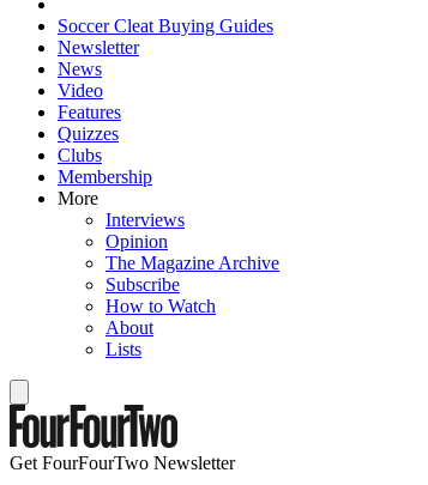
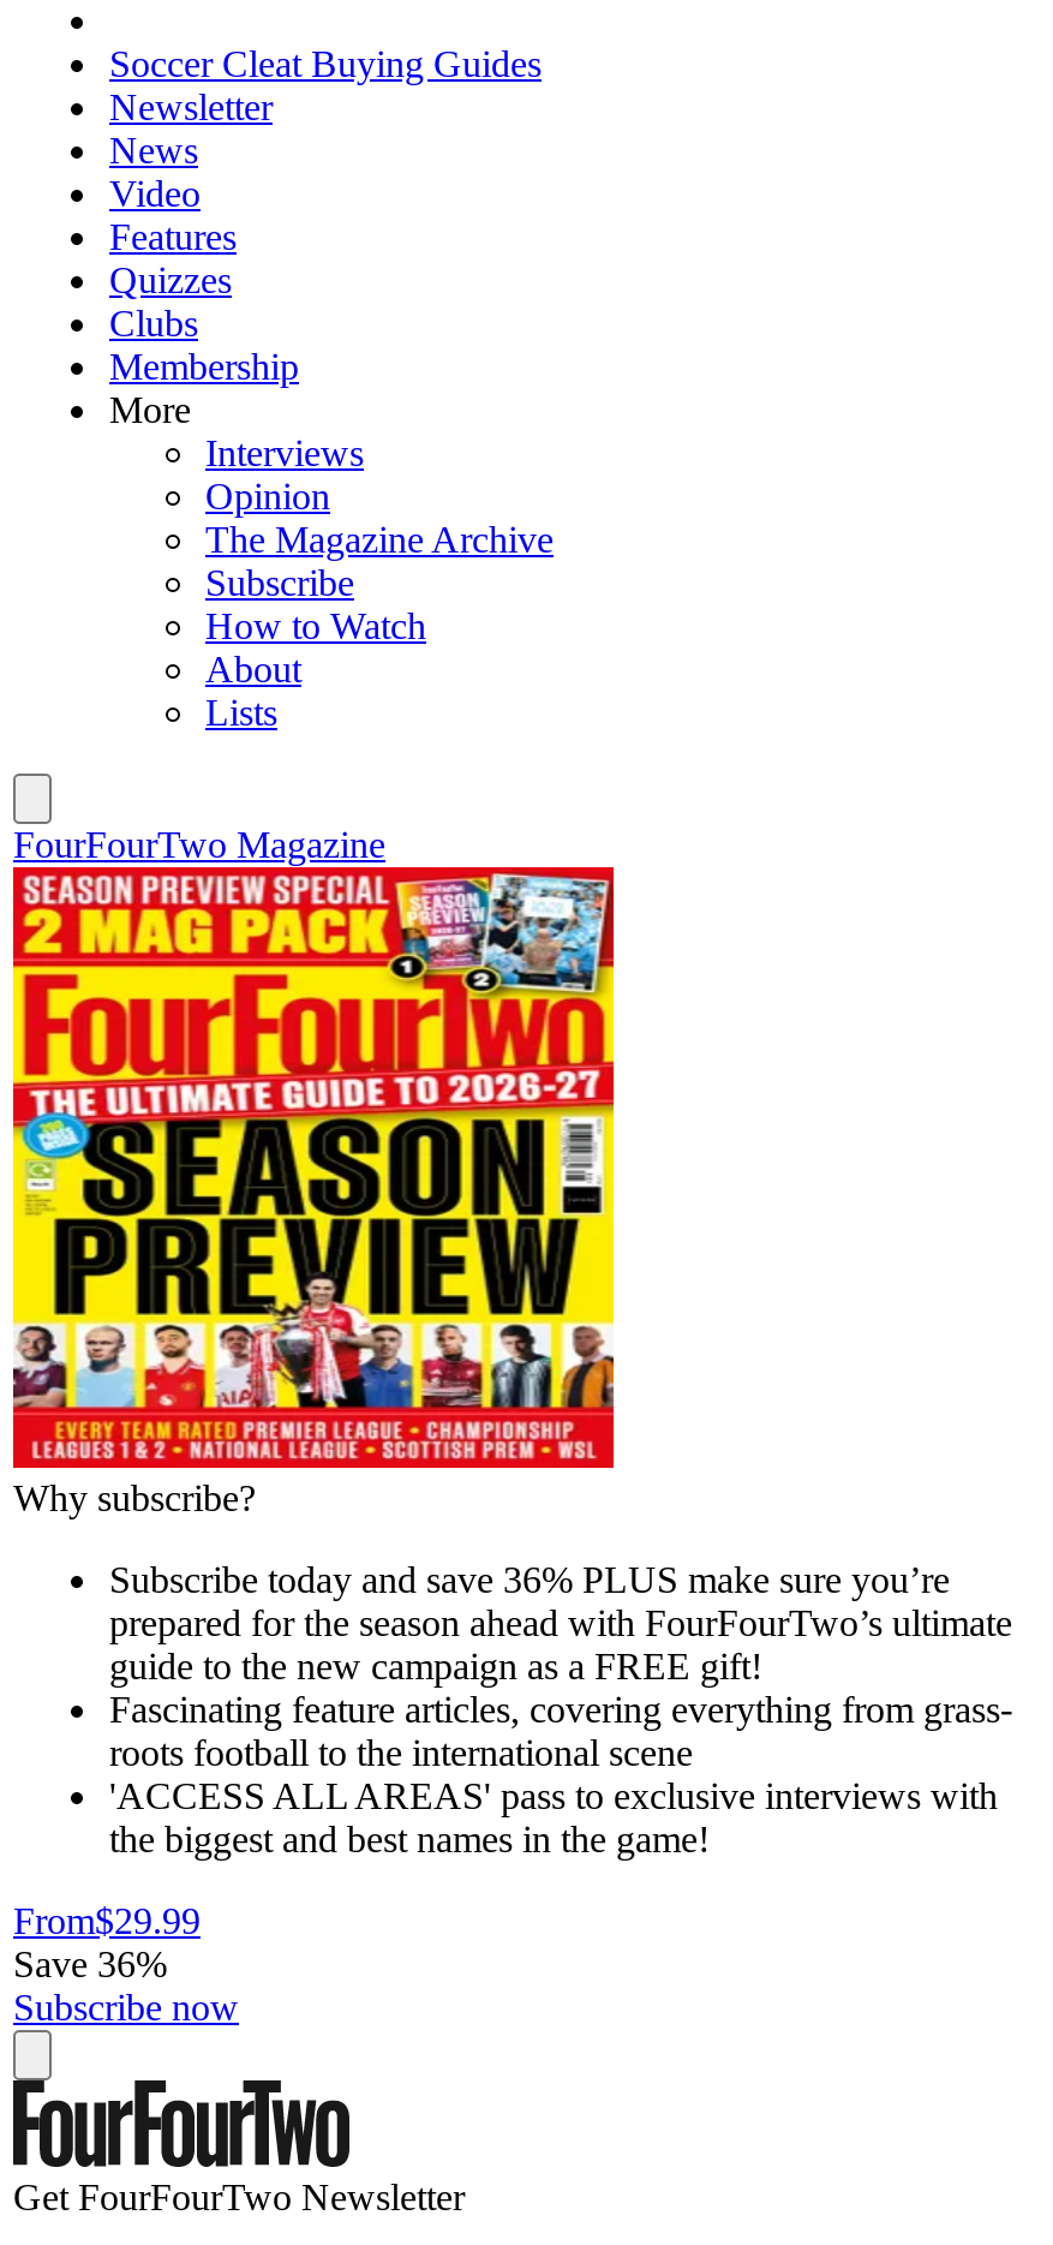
none -> [11,865,1012,2026] [image] | Why subscribe? | Subscribe today and save 36% PLUS make sure you’re | prepared for the season ahead with FourFourTwo’s ultimate | guide to the new campaign as a FREE gift! | Fascinating feature articles, covering everything from grass- | roots football to the international scene | 'ACCESS ALL AREAS' pass to exclusive interviews with | the biggest and best names in the game! | From$29.99 | Save 36% | Subscribe now
none -> [13,823,385,864] FourFourTwo Magazine

